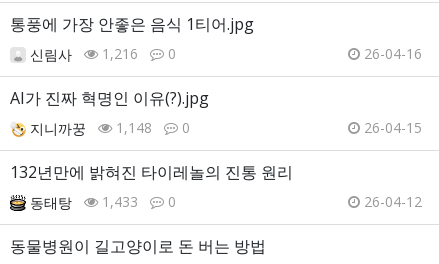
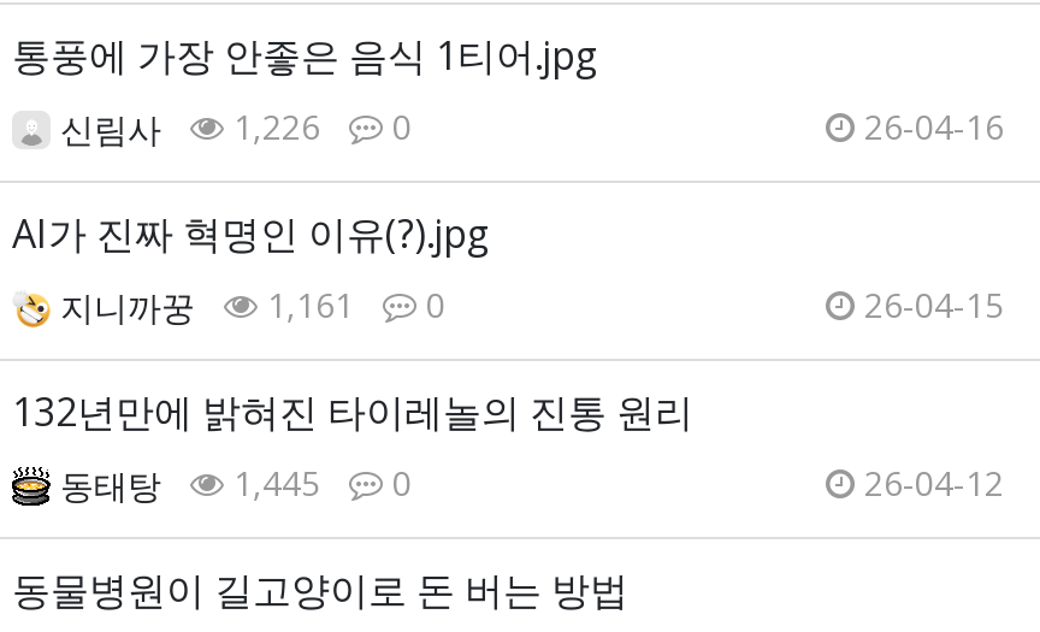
[30,44,176,64] 신림사 1,216 0 -> [60,103,412,152] 신림사 1,226 0
[112,118,152,137] 1,148 -> [258,281,354,327] 1,161
[30,192,176,212] 동태탕 1,433 0 -> [60,460,412,508] 동태탕 1,445 0

